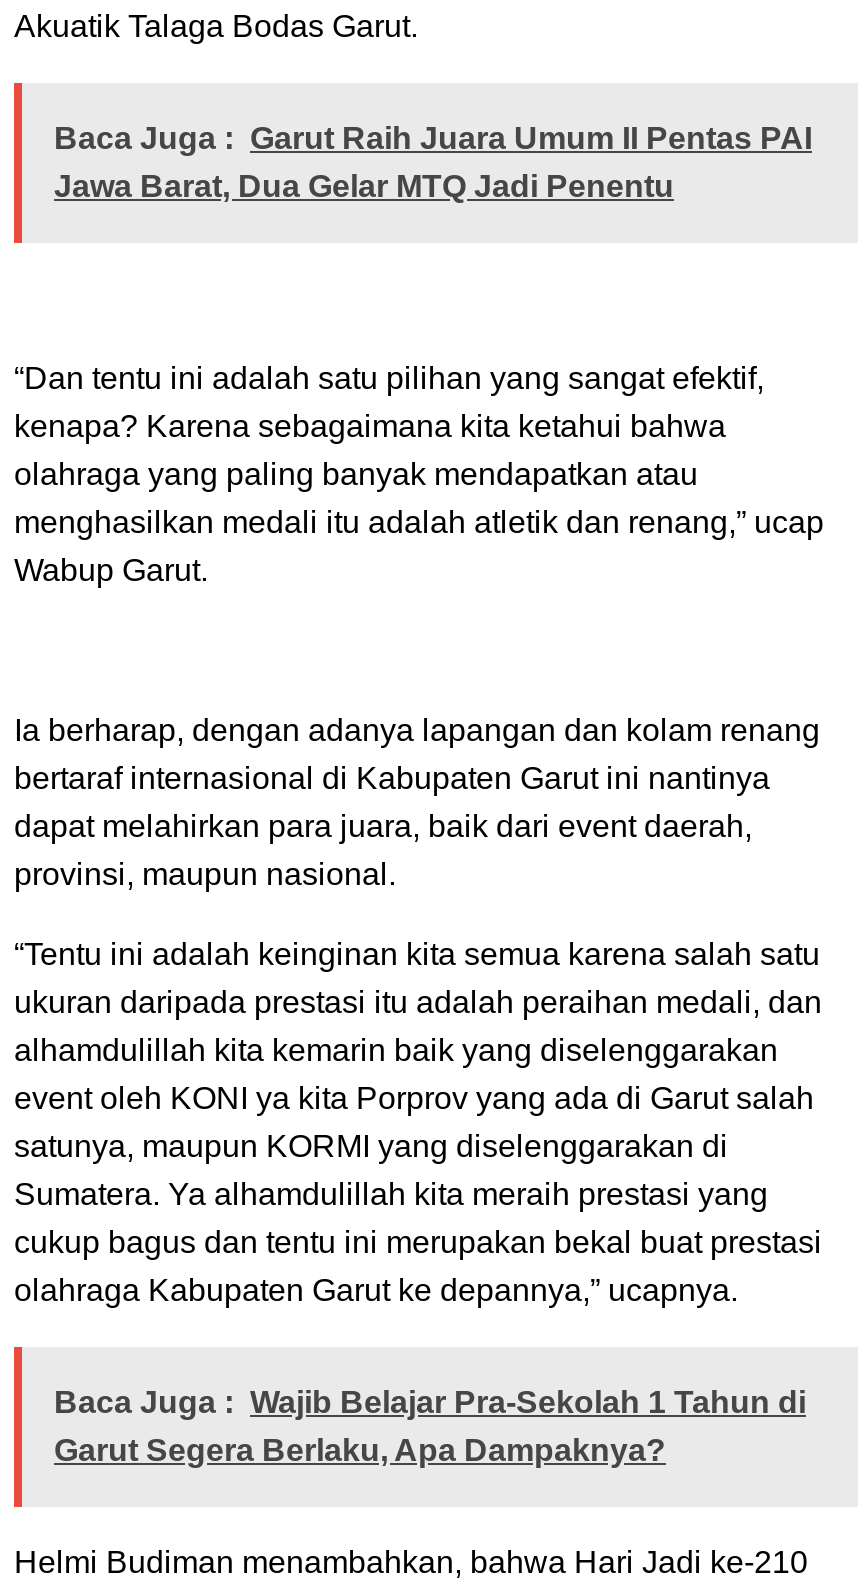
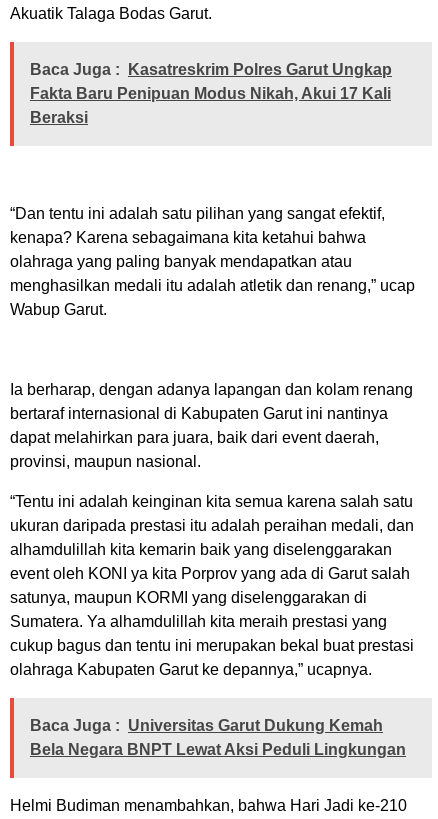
[54,122,812,204] Baca Juga : Garut Raih Juara Umum II Pentas PAI | Jawa Barat, Dua Gelar MTQ Jadi Penentu -> [30,61,392,126] Baca Juga : Kasatreskrim Polres Garut Ungkap | Fakta Baru Penipuan Modus Nikah, Akui 17 Kali | Beraksi
[54,1386,806,1468] Baca Juga : Wajib Belajar Pra-Sekolah 1 Tahun di | Garut Segera Berlaku, Apa Dampaknya? -> [30,717,406,758] Baca Juga : Universitas Garut Dukung Kemah | Bela Negara BNPT Lewat Aksi Peduli Lingkungan

